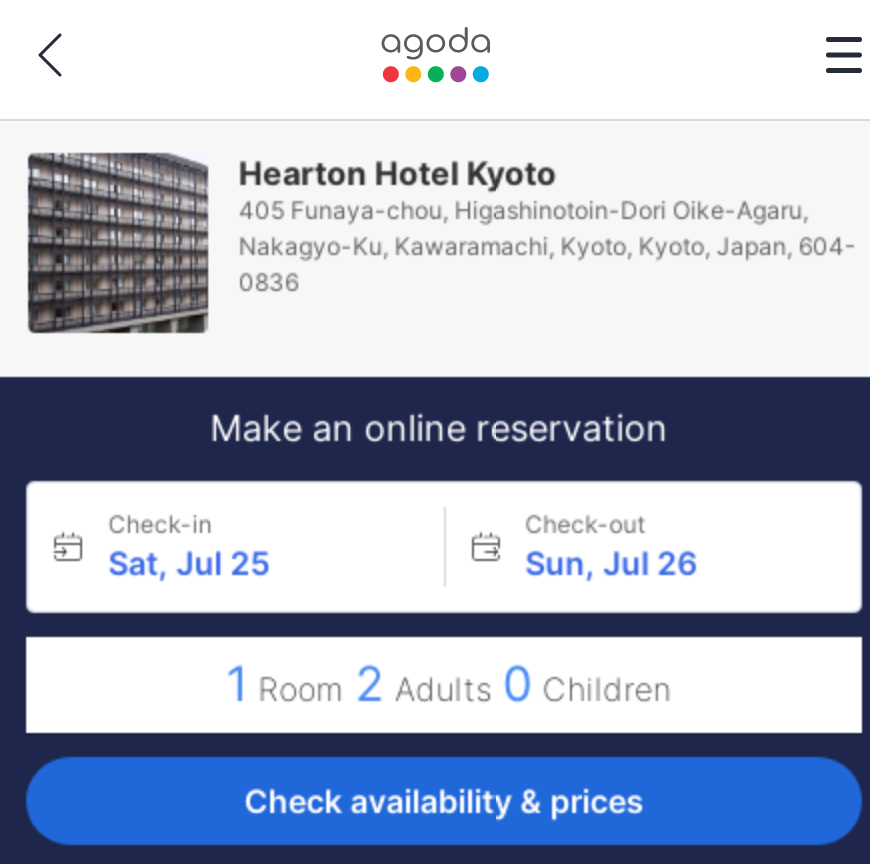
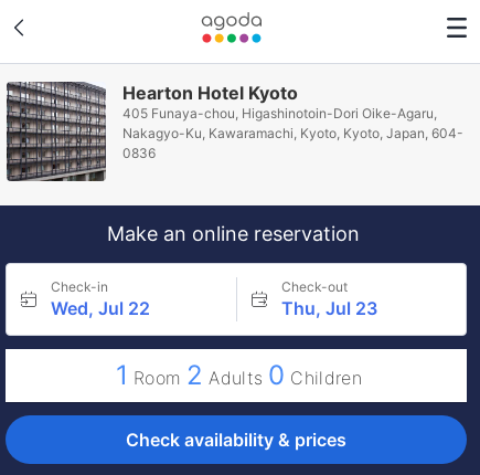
[108,543,270,583] Sat, Jul 25 -> [51,297,150,319] Wed, Jul 22
[525,543,697,583] Sun, Jul 26 -> [281,297,377,319] Thu, Jul 23

